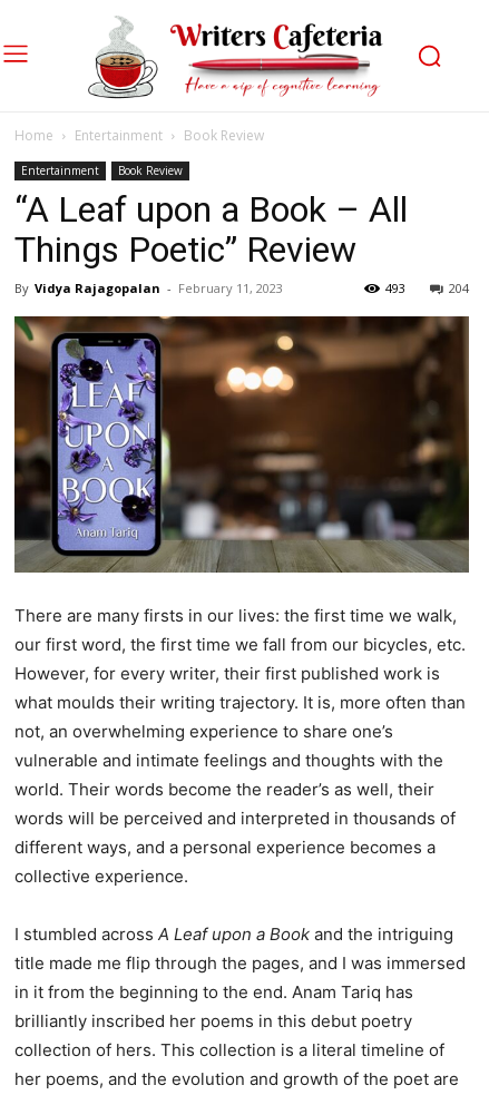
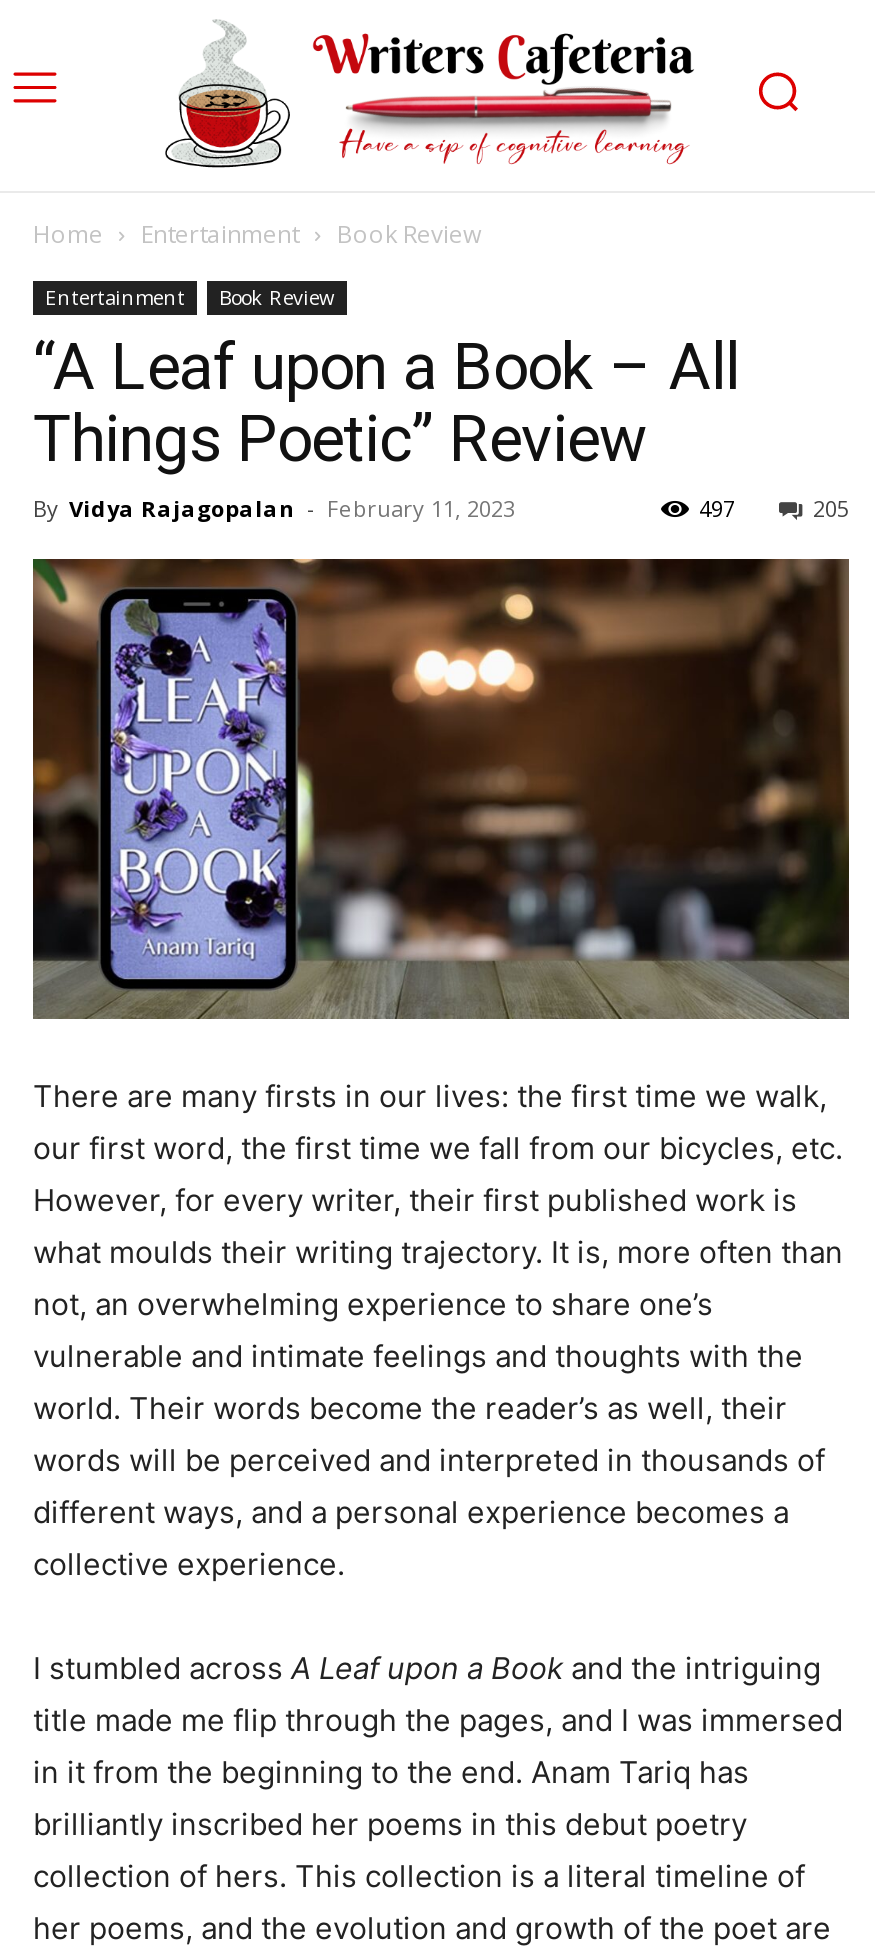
[385,280,405,296] 493 -> [699,493,735,523] 497
[449,280,469,296] 204 -> [813,493,849,523] 205

